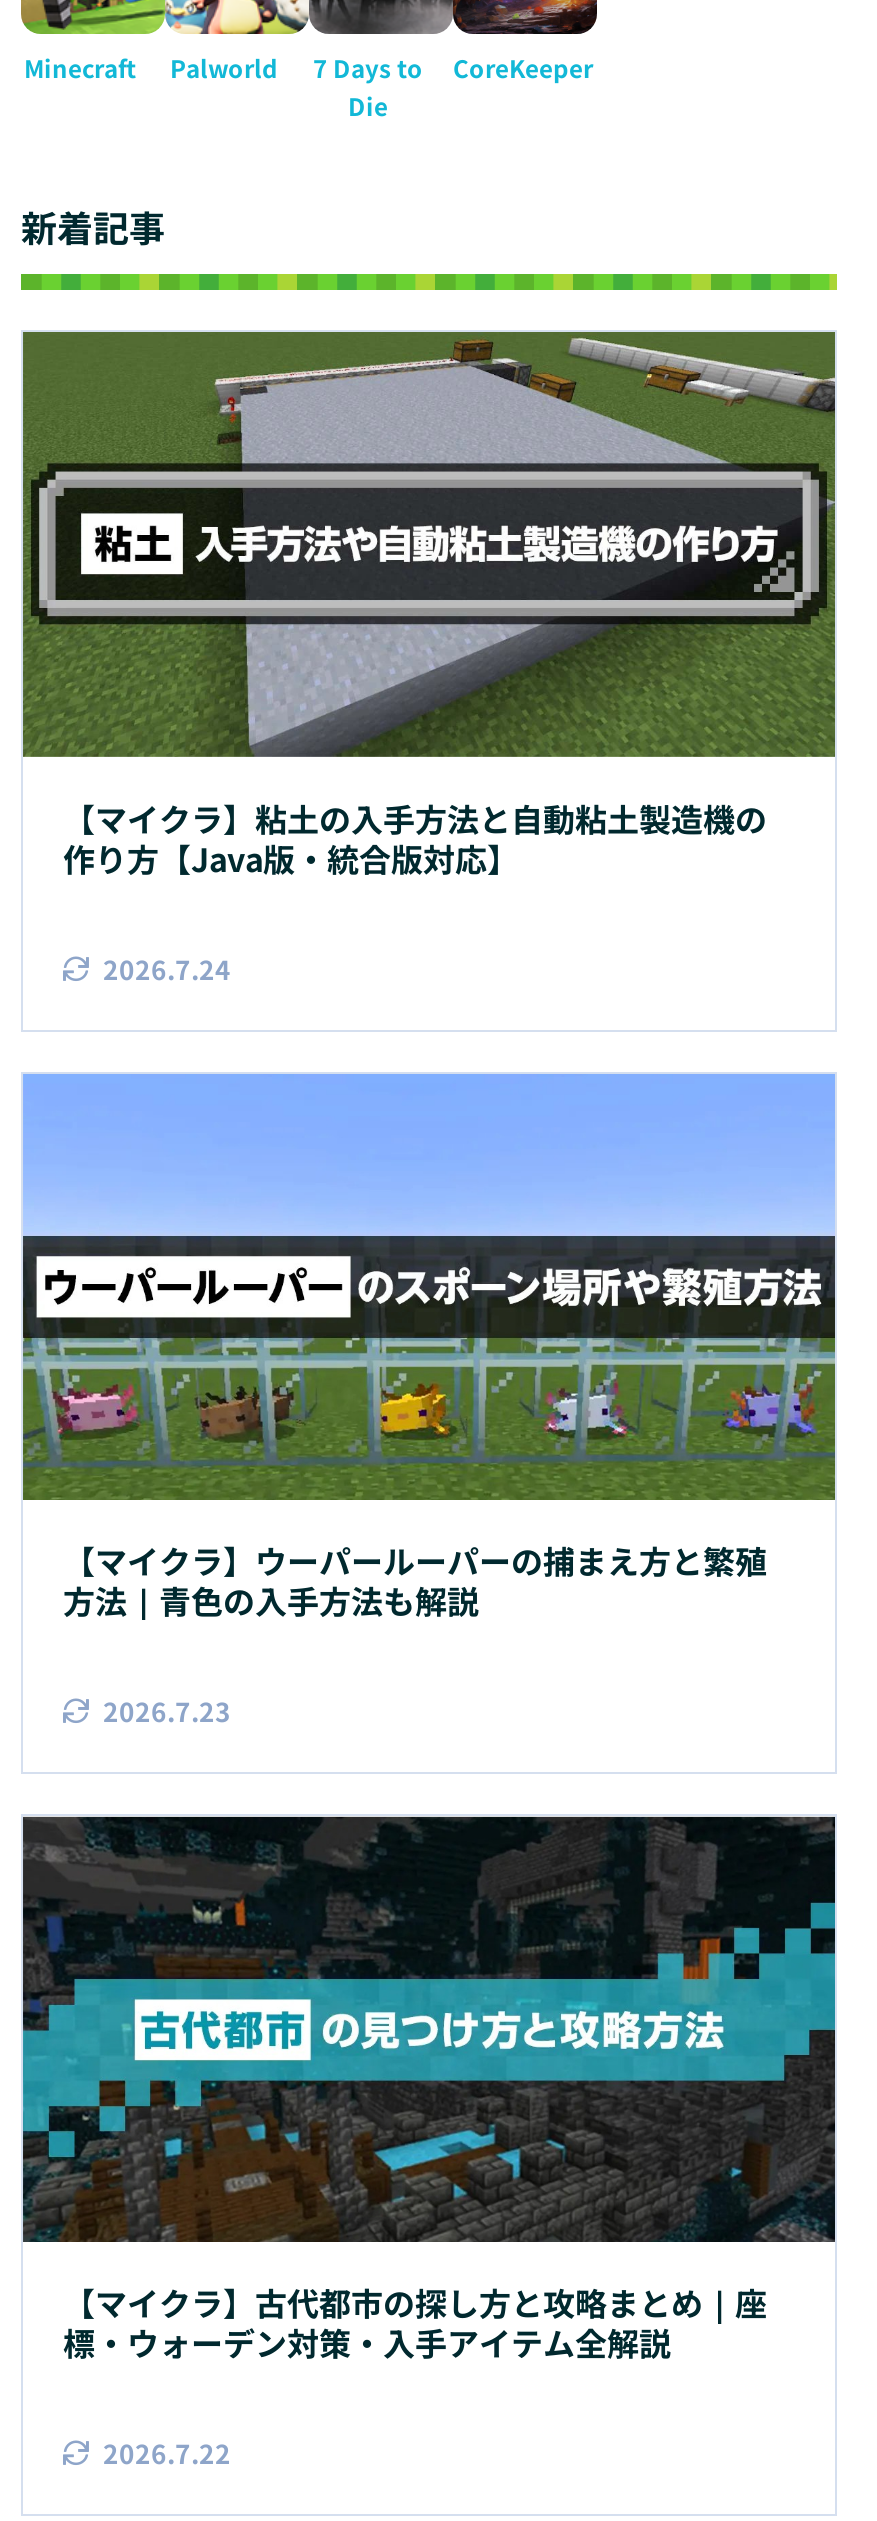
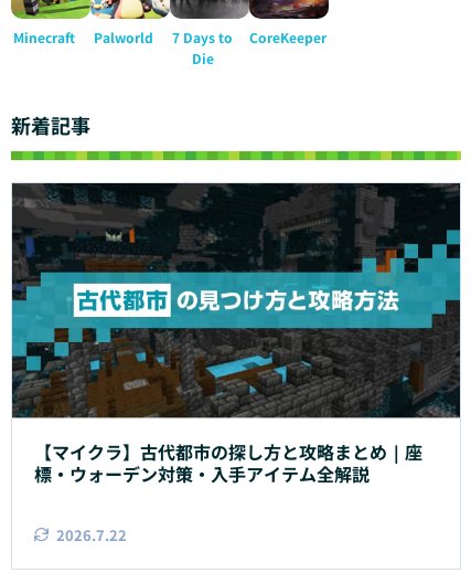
[21,330,837,988] [image] | 【マイクラ】粘土の入手方法と自動粘土製造機の | 作り方【Java版・統合版対応】 | 2026.7.24 -> none
[21,1072,837,1730] [image] | 【マイクラ】ウーパールーパーの捕まえ方と繁殖 | 方法｜青色の入手方法も解説 | 2026.7.23 -> none

